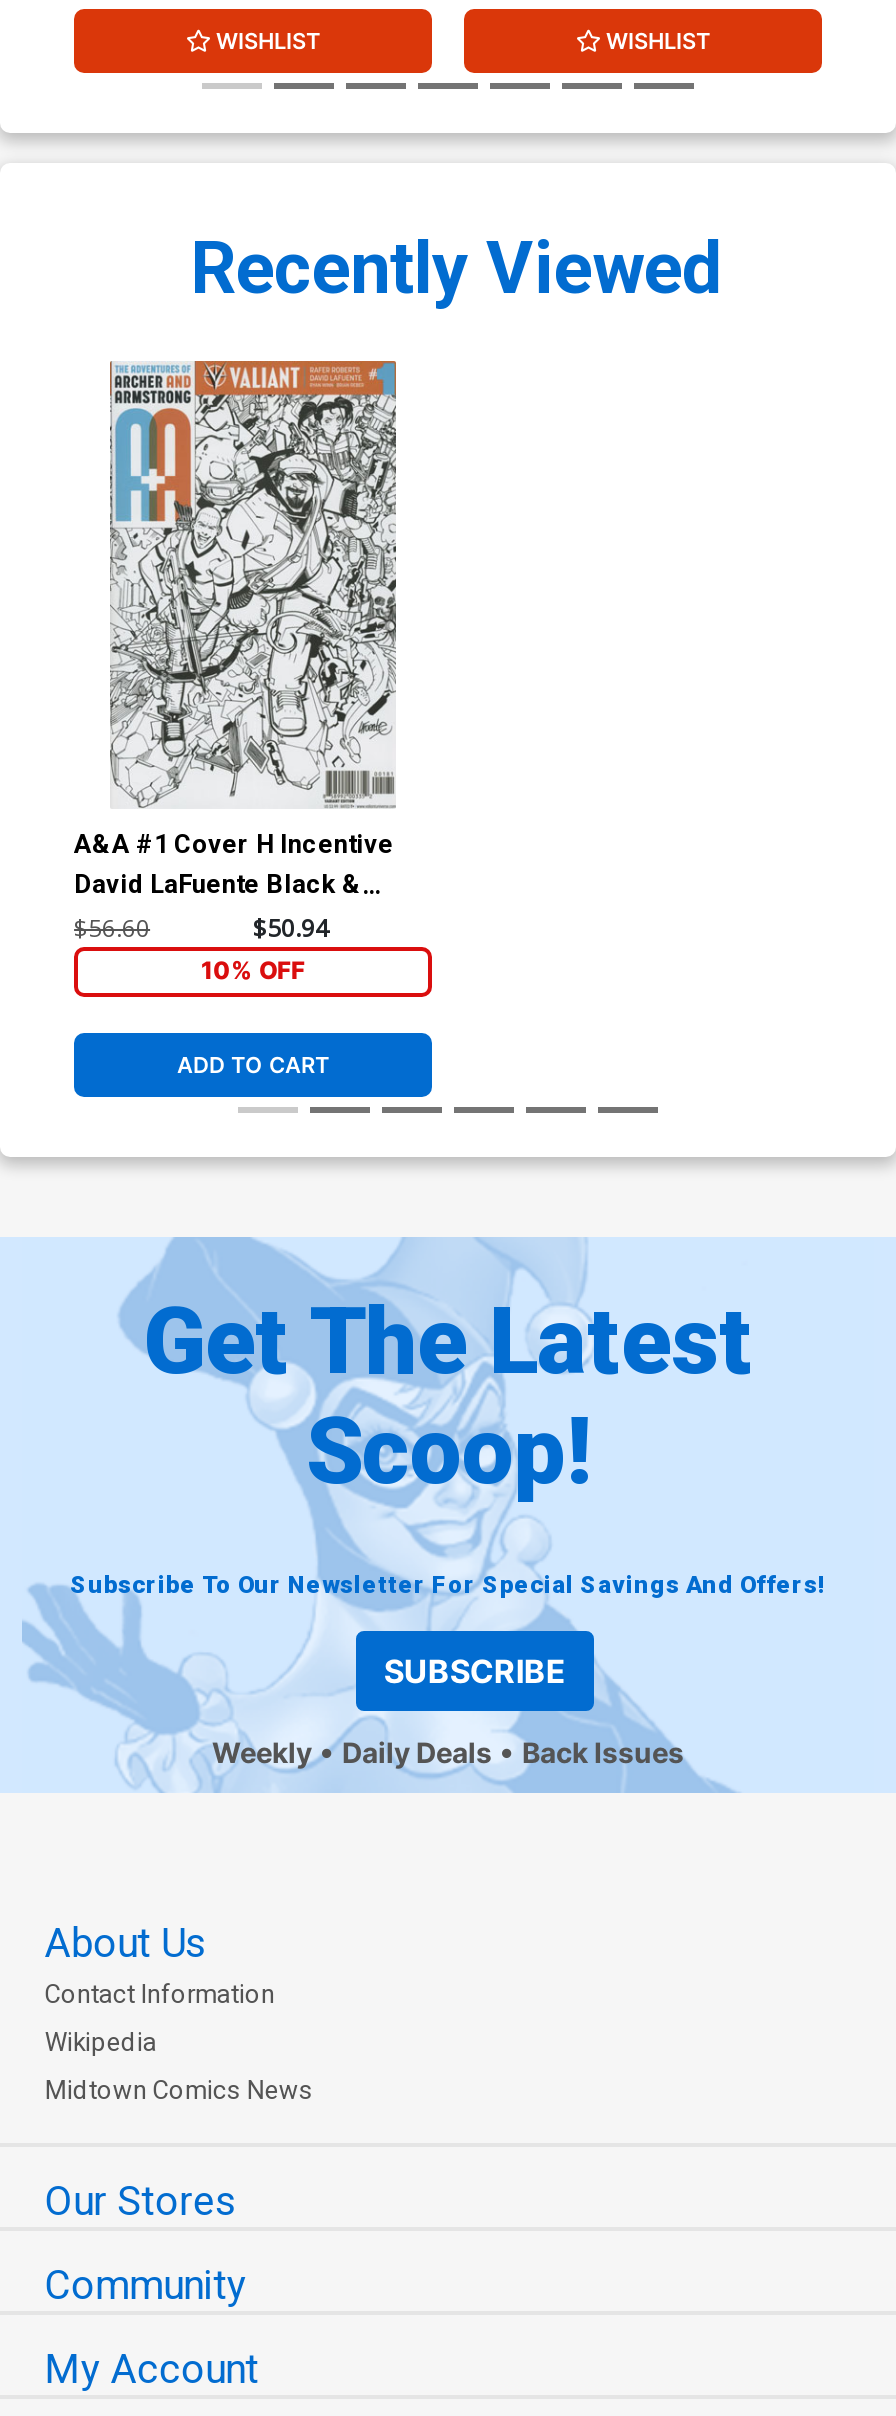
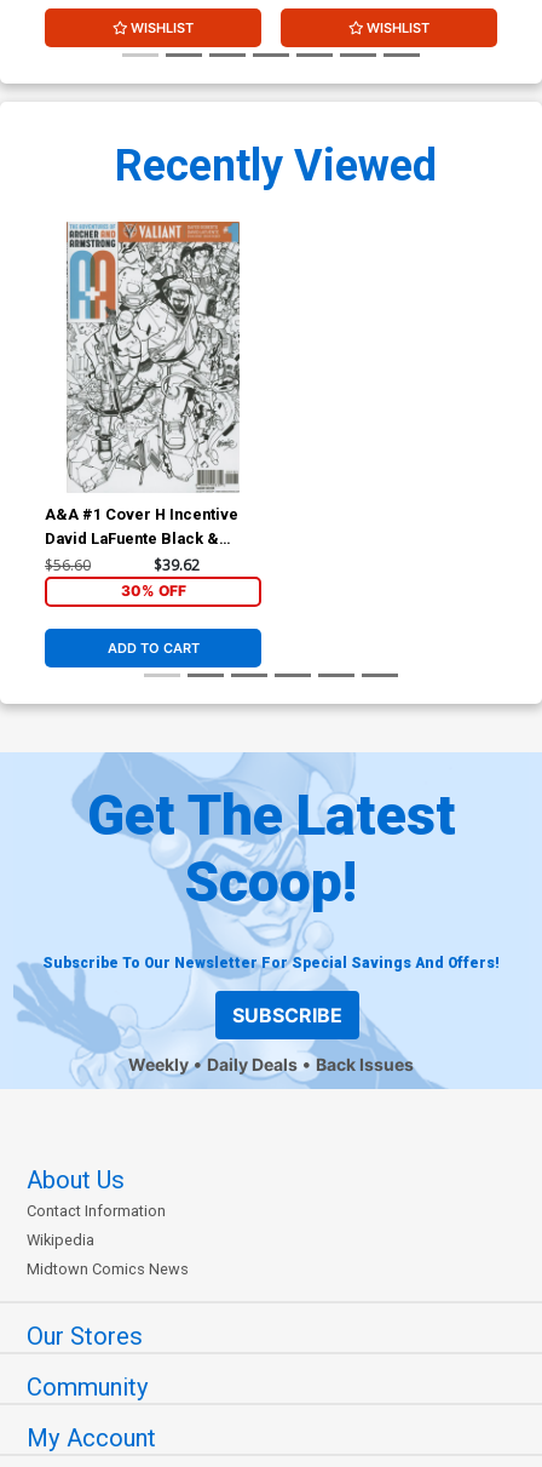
[253,910,329,944] $50.94 -> [153,554,199,575] $39.62
[201,955,305,985] 10% OFF -> [120,582,186,600] 30% OFF

